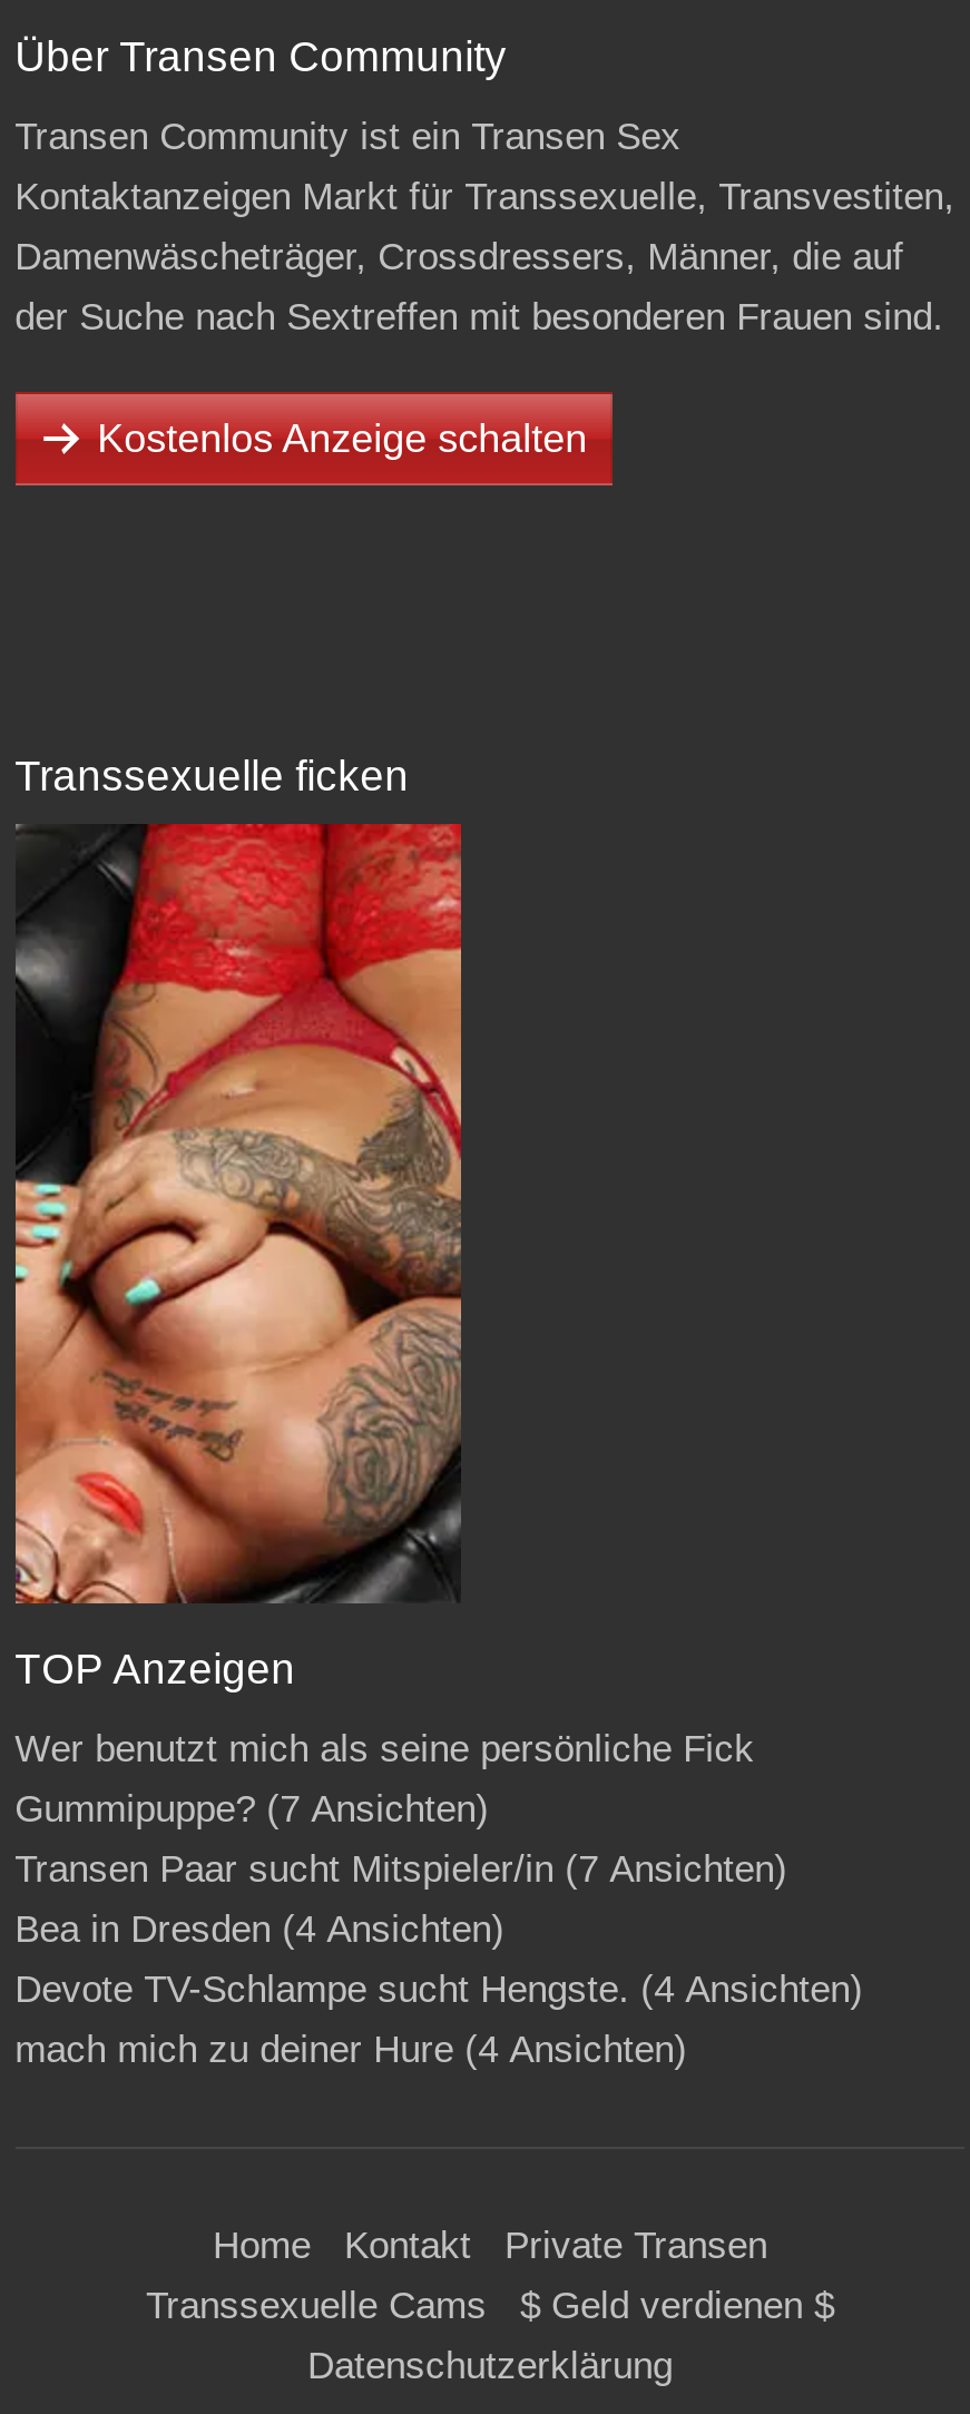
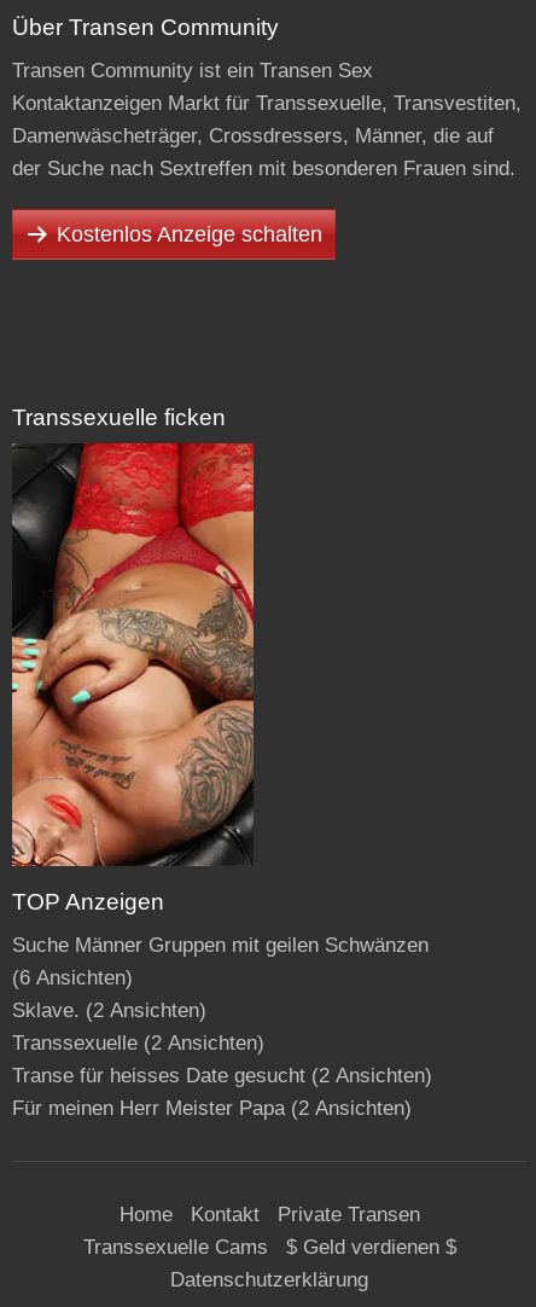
[15,1727,863,2070] Wer benutzt mich als seine persönliche Fick | Gummipuppe? (7 Ansichten) | Transen Paar sucht Mitspieler/in (7 Ansichten) | Bea in Dresden (4 Ansichten) | Devote TV-Schlampe sucht Hengste. (4 Ansichten) | mach mich zu deiner Hure (4 Ansichten) -> [12,933,432,1119] Suche Männer Gruppen mit geilen Schwänzen | (6 Ansichten) | Sklave. (2 Ansichten) | Transsexuelle (2 Ansichten) | Transe für heisses Date gesucht (2 Ansichten) | Für meinen Herr Meister Papa (2 Ansichten)

